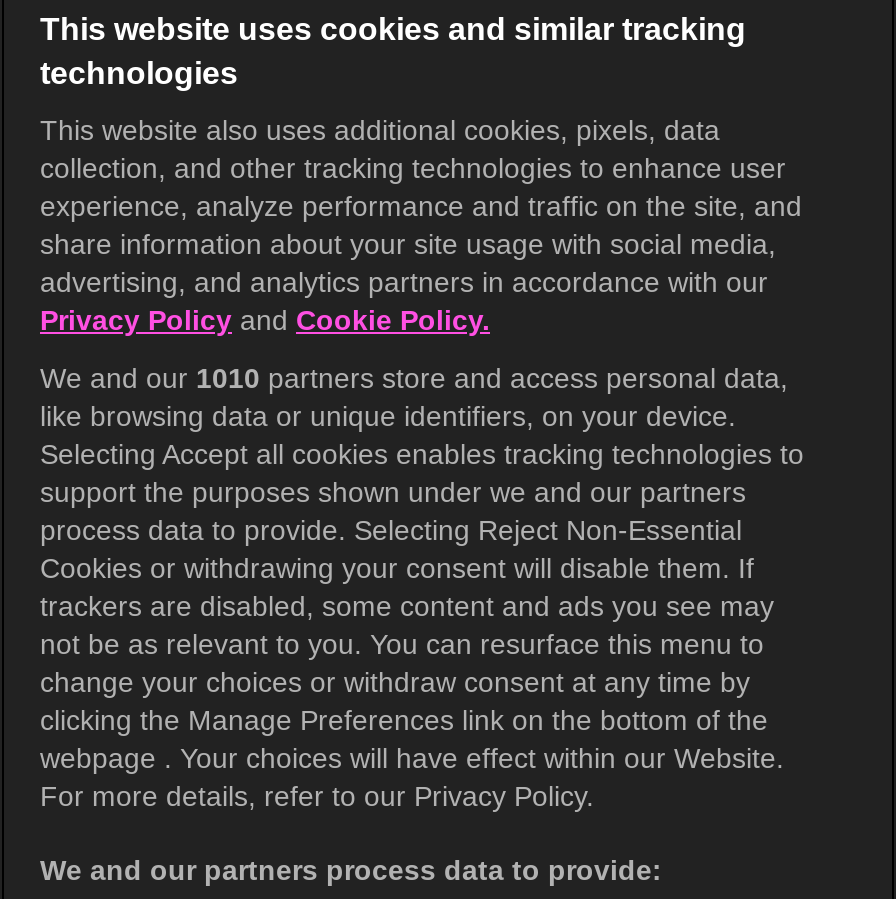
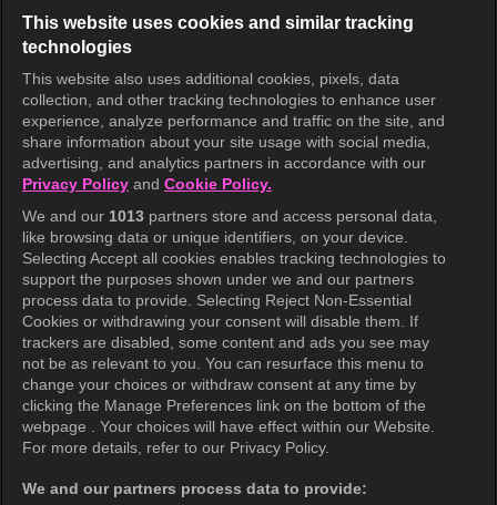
[40,362,788,394] We and our 1010 partners store and access personal data, -> [22,207,437,225] We and our 1013 partners store and access personal data,

